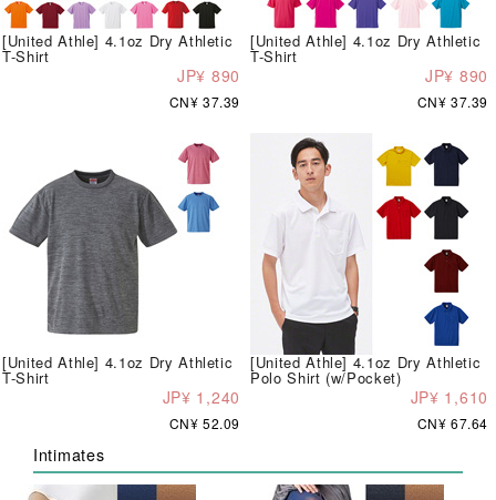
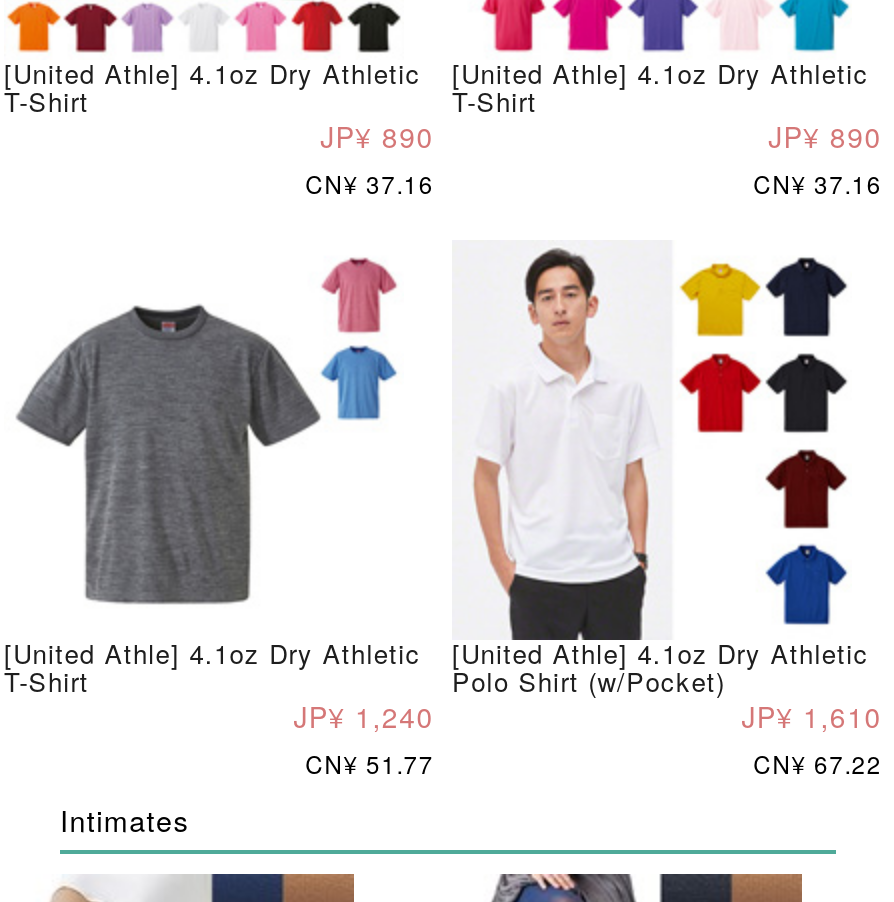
[169,92,240,111] CN¥ 37.39 -> [305,167,434,201] CN¥ 37.16
[417,92,488,111] CN¥ 37.39 -> [753,167,882,201] CN¥ 37.16
[169,414,240,433] CN¥ 52.09 -> [305,747,434,781] CN¥ 51.77
[417,414,488,433] CN¥ 67.64 -> [753,747,882,781] CN¥ 67.22

